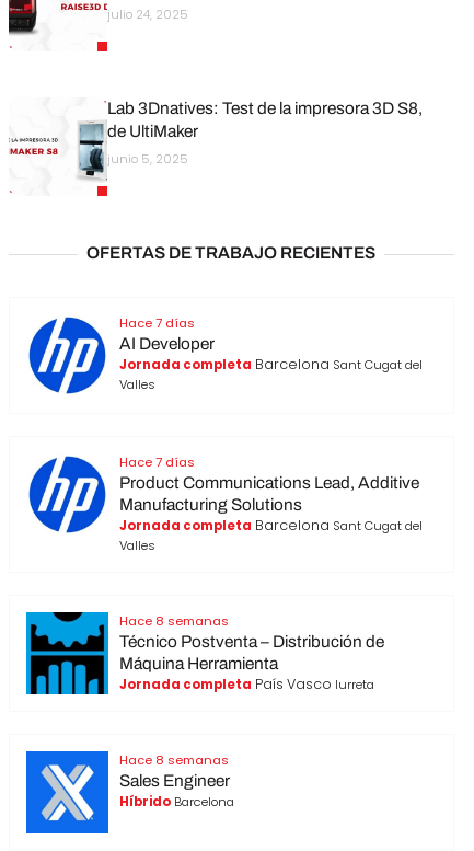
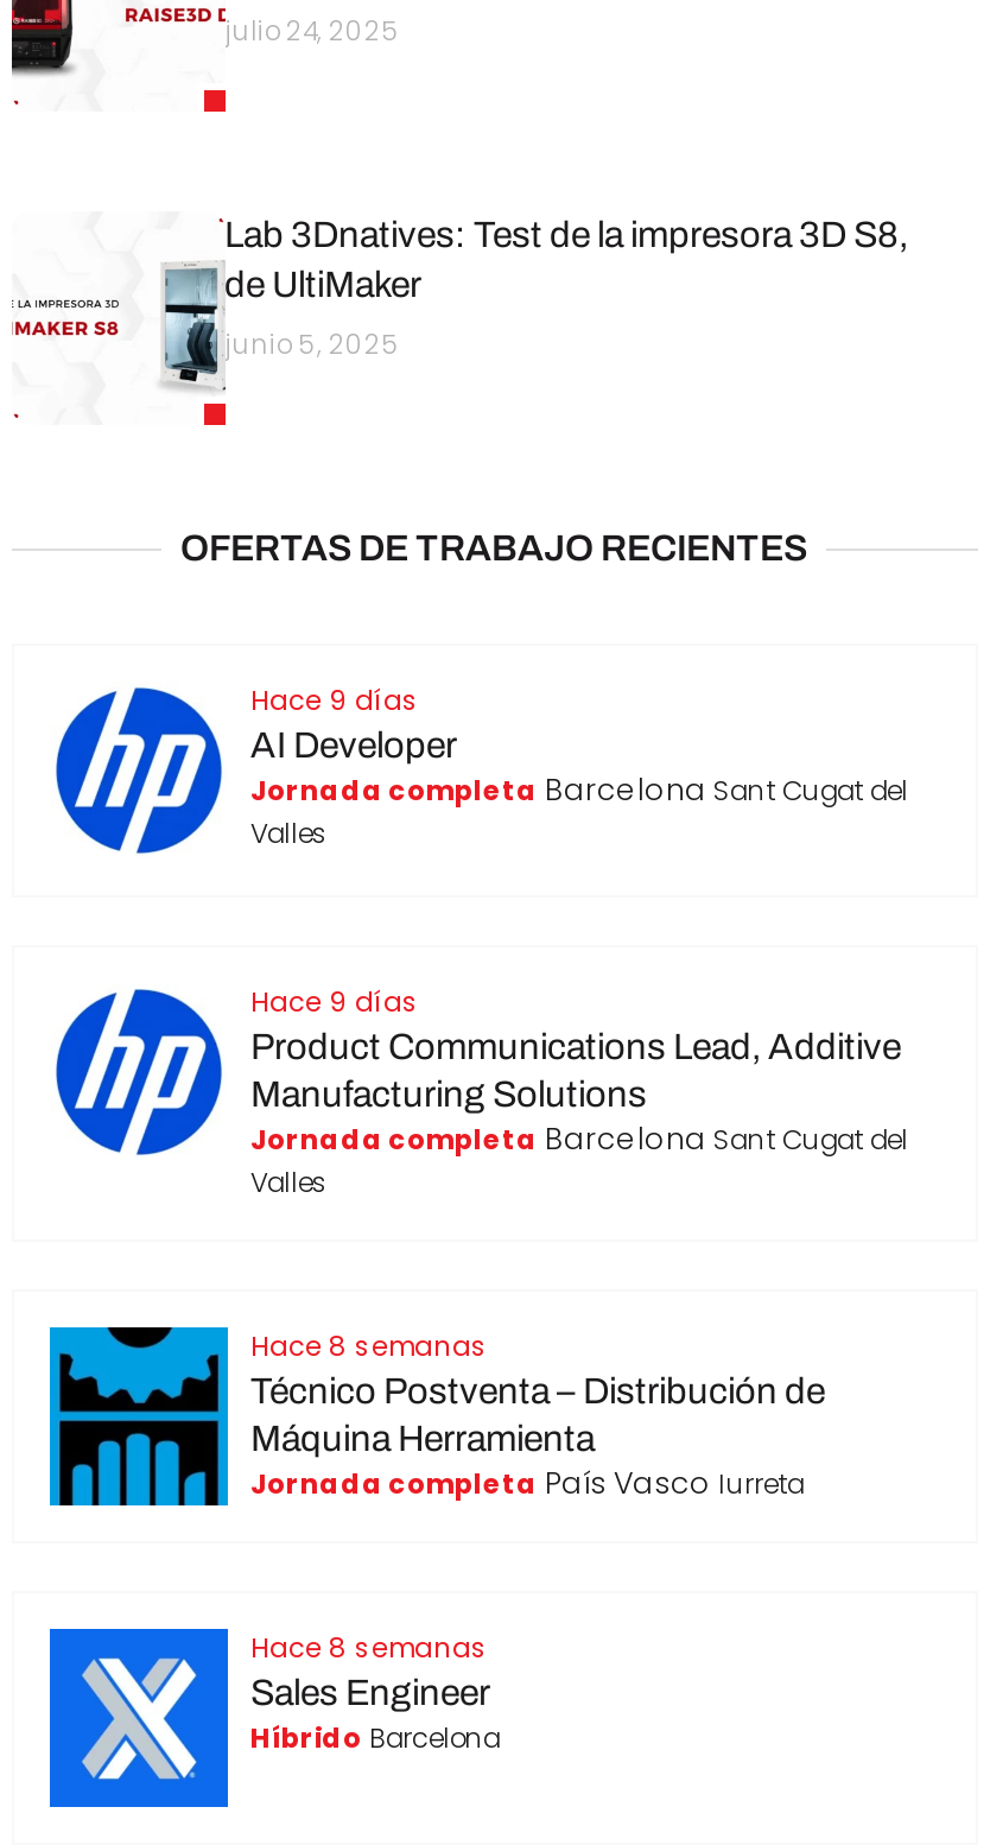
[119,314,194,332] Hace 7 días -> [250,681,419,719] Hace 9 días
[119,453,194,471] Hace 7 días -> [250,983,419,1021] Hace 9 días

